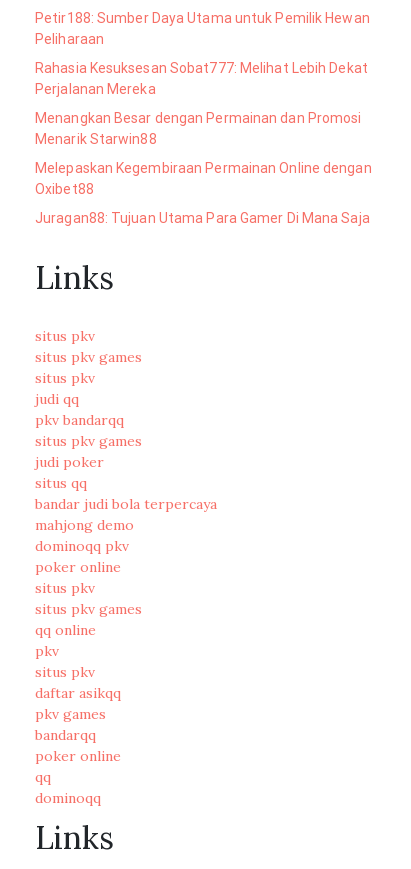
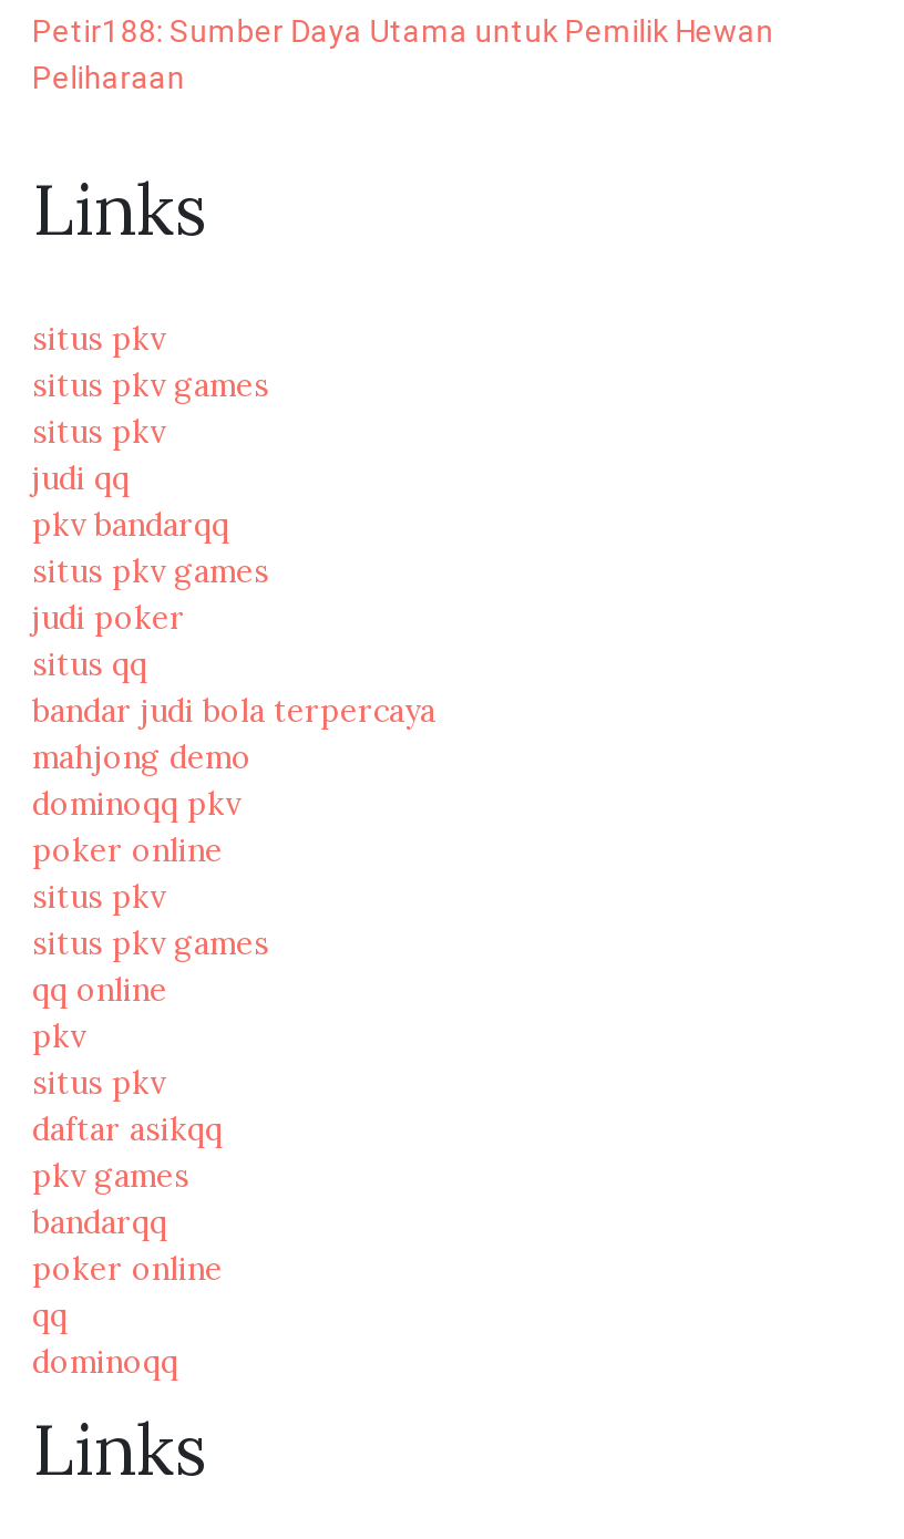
[35,59,372,225] Rahasia Kesuksesan Sobat777: Melihat Lebih Dekat | Perjalanan Mereka | Menangkan Besar dengan Permainan dan Promosi | Menarik Starwin88 | Melepaskan Kegembiraan Permainan Online dengan | Oxibet88 | Juragan88: Tujuan Utama Para Gamer Di Mana Saja -> none

